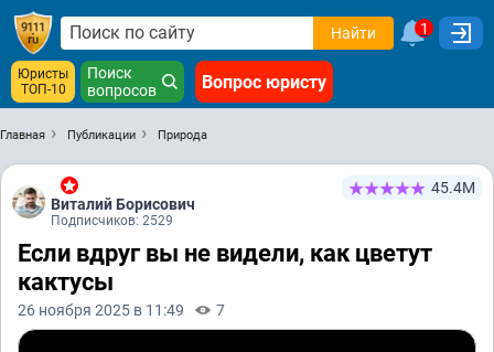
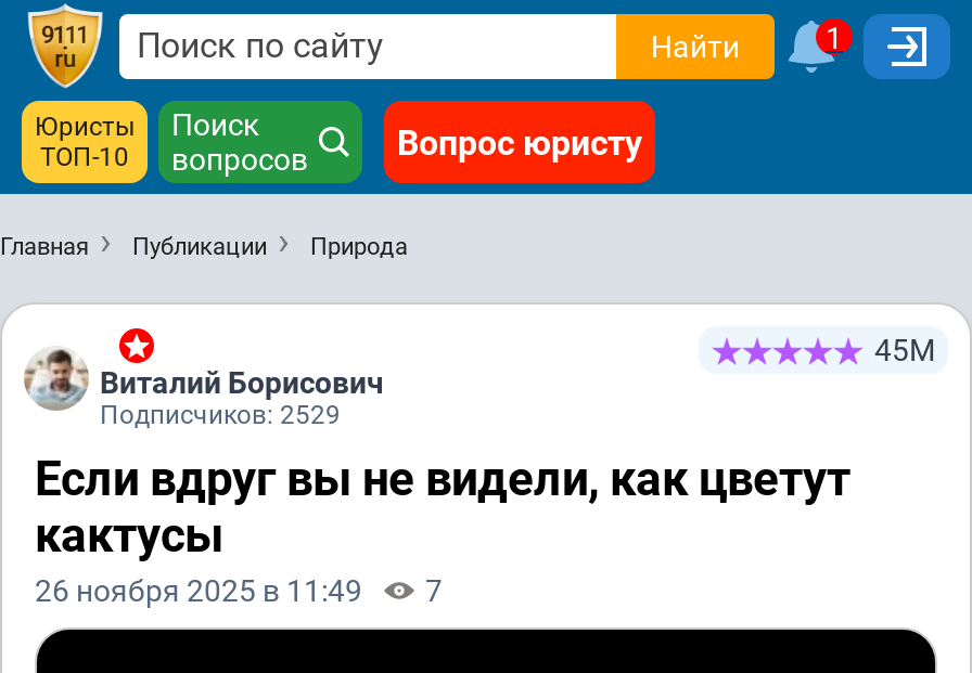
[431,179,475,196] 45.4М -> [874,333,935,367] 45М

